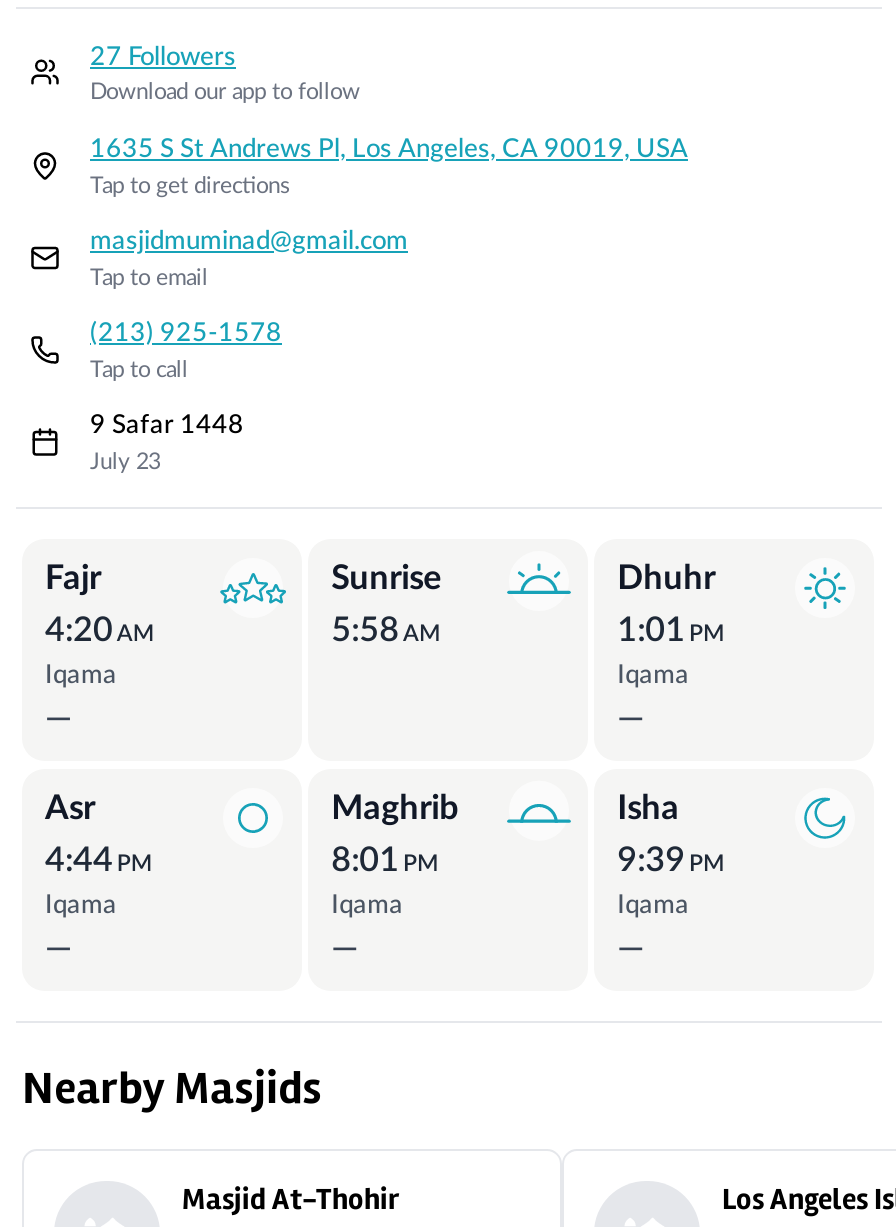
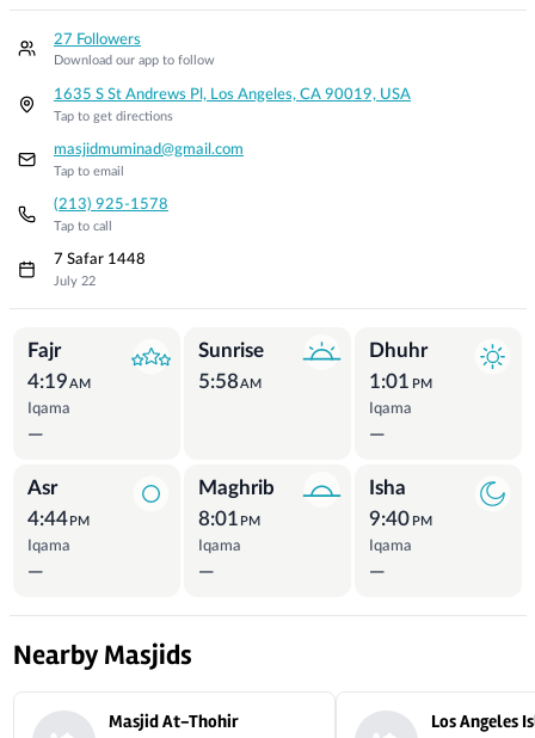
[90,411,244,439] 9 Safar 1448 -> [54,251,146,267] 7 Safar 1448
[90,451,160,473] July 23 -> [54,275,96,288] July 22
[45,614,153,648] 4:20 AM -> [27,372,91,392] 4:19 AM
[617,843,723,877] 9:39 PM -> [369,509,432,529] 9:40 PM

